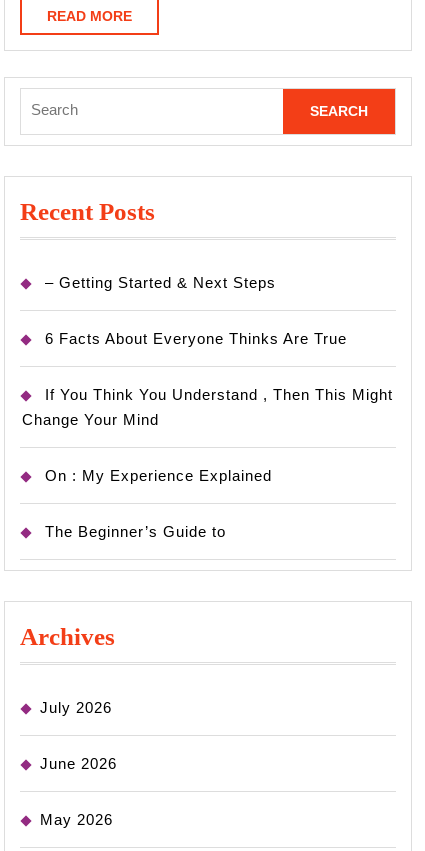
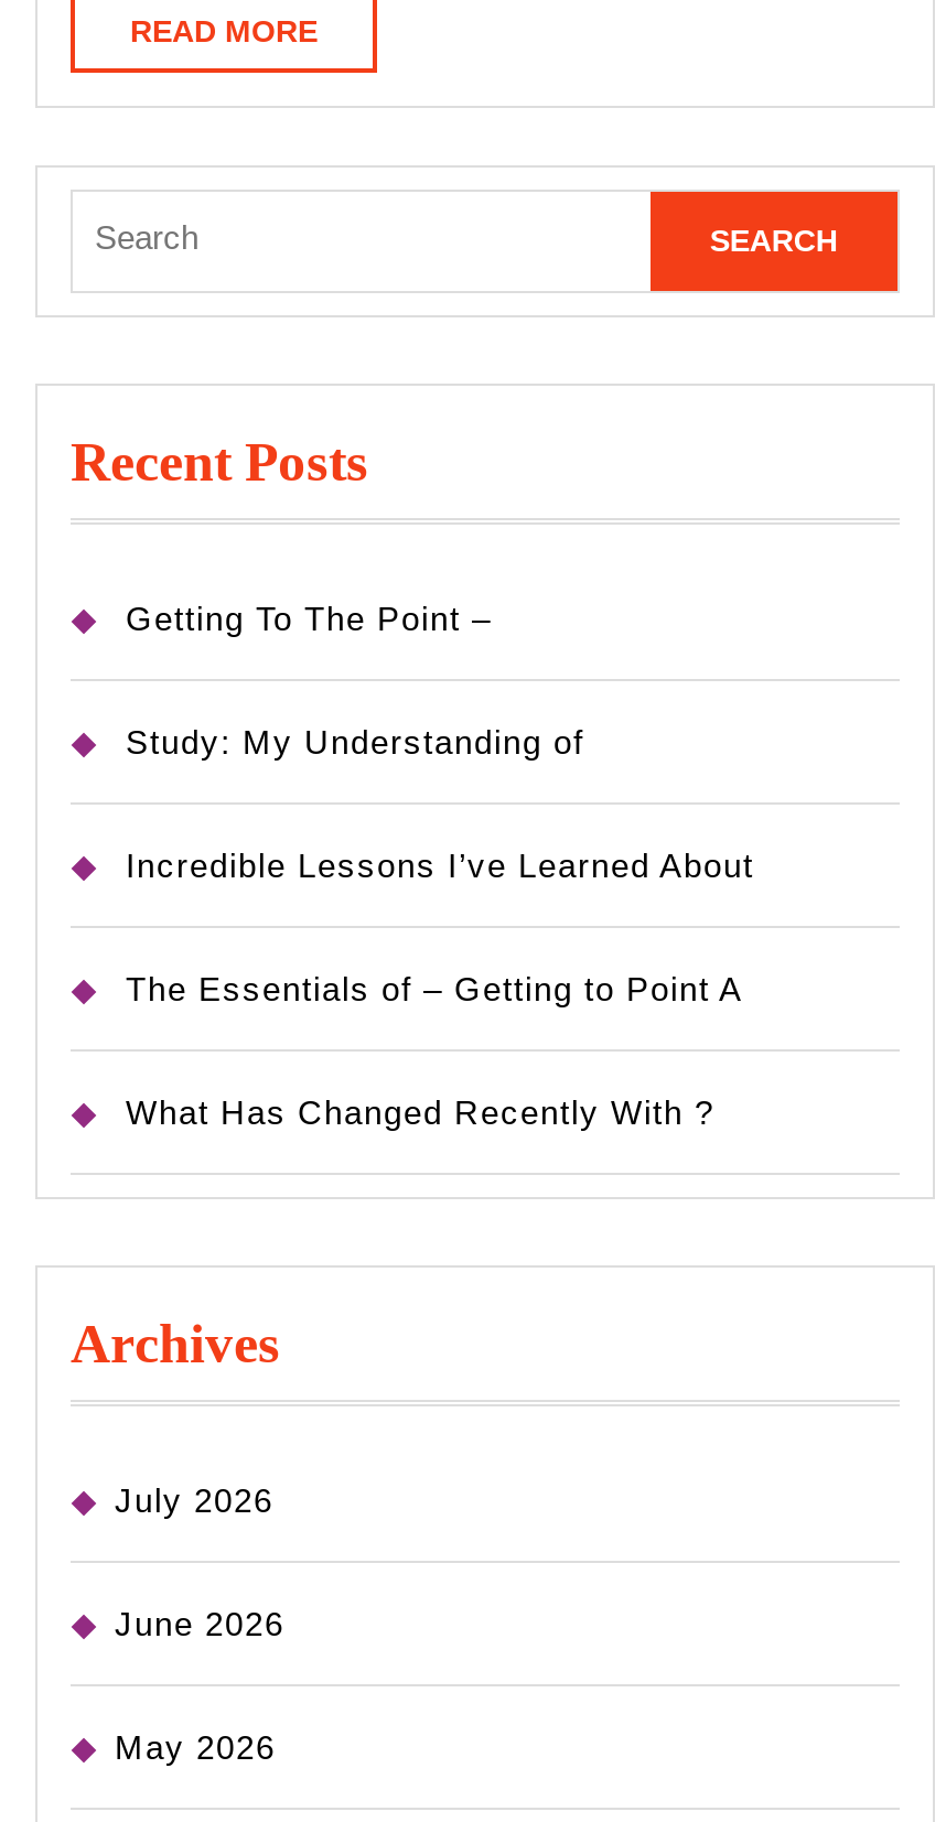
[22,274,393,540] – Getting Started & Next Steps | 6 Facts About Everyone Thinks Are True | If You Think You Understand , Then This Might | Change Your Mind | On : My Experience Explained | The Beginner’s Guide to -> [126,600,754,1131] Getting To The Point – | Study: My Understanding of | Incredible Lessons I’ve Learned About | The Essentials of – Getting to Point A | What Has Changed Recently With ?

